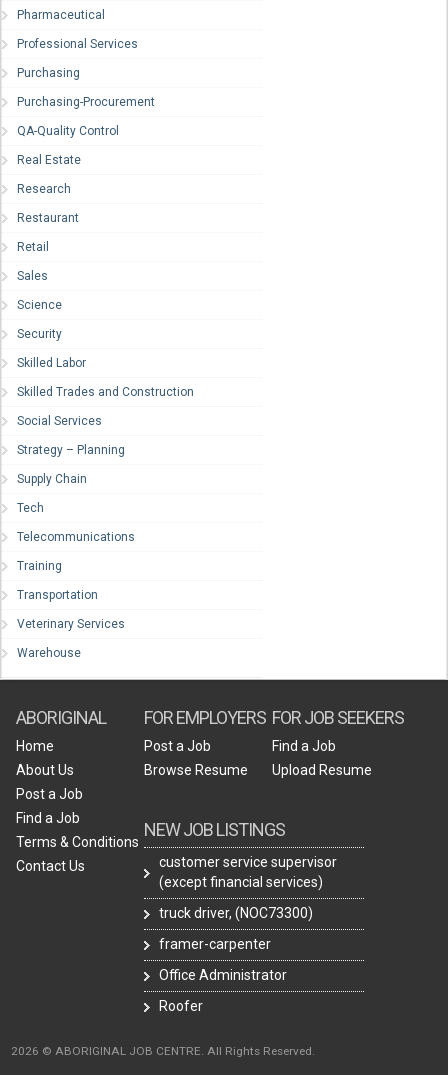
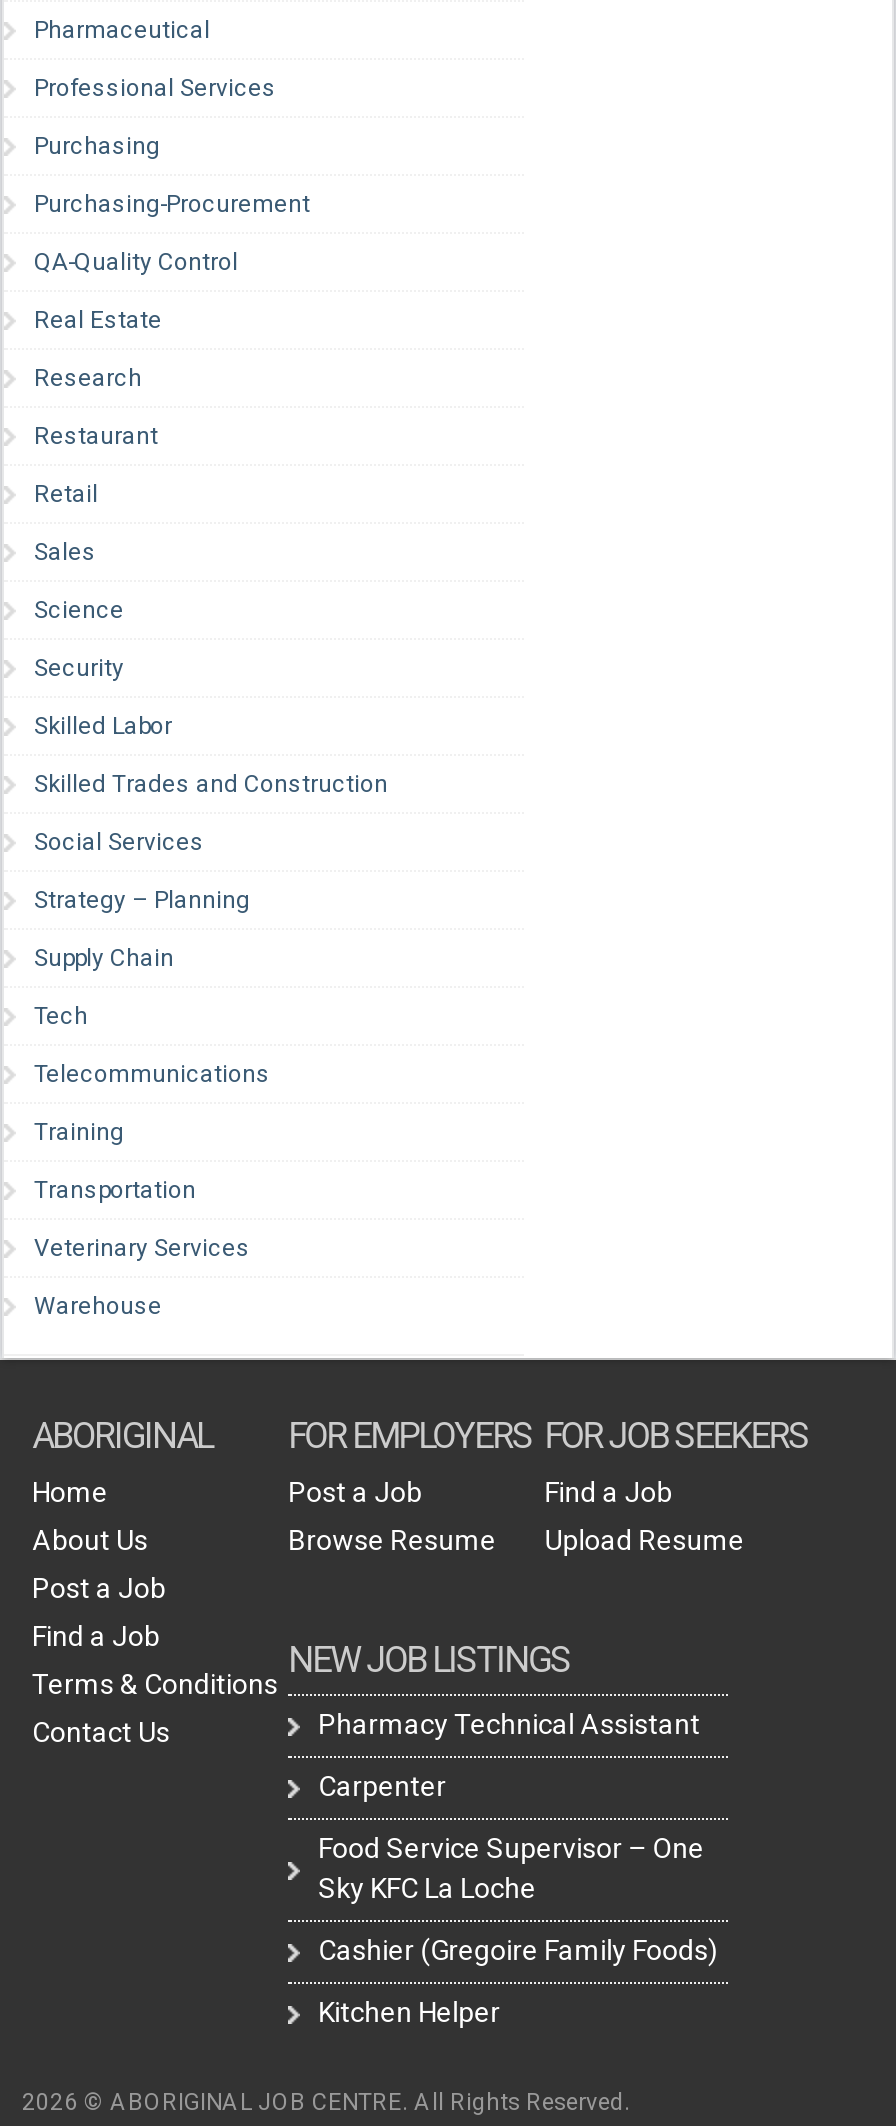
[159,854,337,890] customer service supervisor | (except financial services) -> [318,1708,700,1740] Pharmacy Technical Assistant
[159,905,313,921] truck driver, (NOC73300) -> [318,1770,446,1802] Carpenter
[159,936,271,952] framer-carpenter -> [318,1832,704,1904] Food Service Supervisor – One | Sky KFC La Loche
[159,967,287,983] Office Administrator -> [318,1934,718,1966] Cashier (Gregoire Family Foods)
[159,998,203,1014] Roofer -> [318,1996,500,2028] Kitchen Helper

